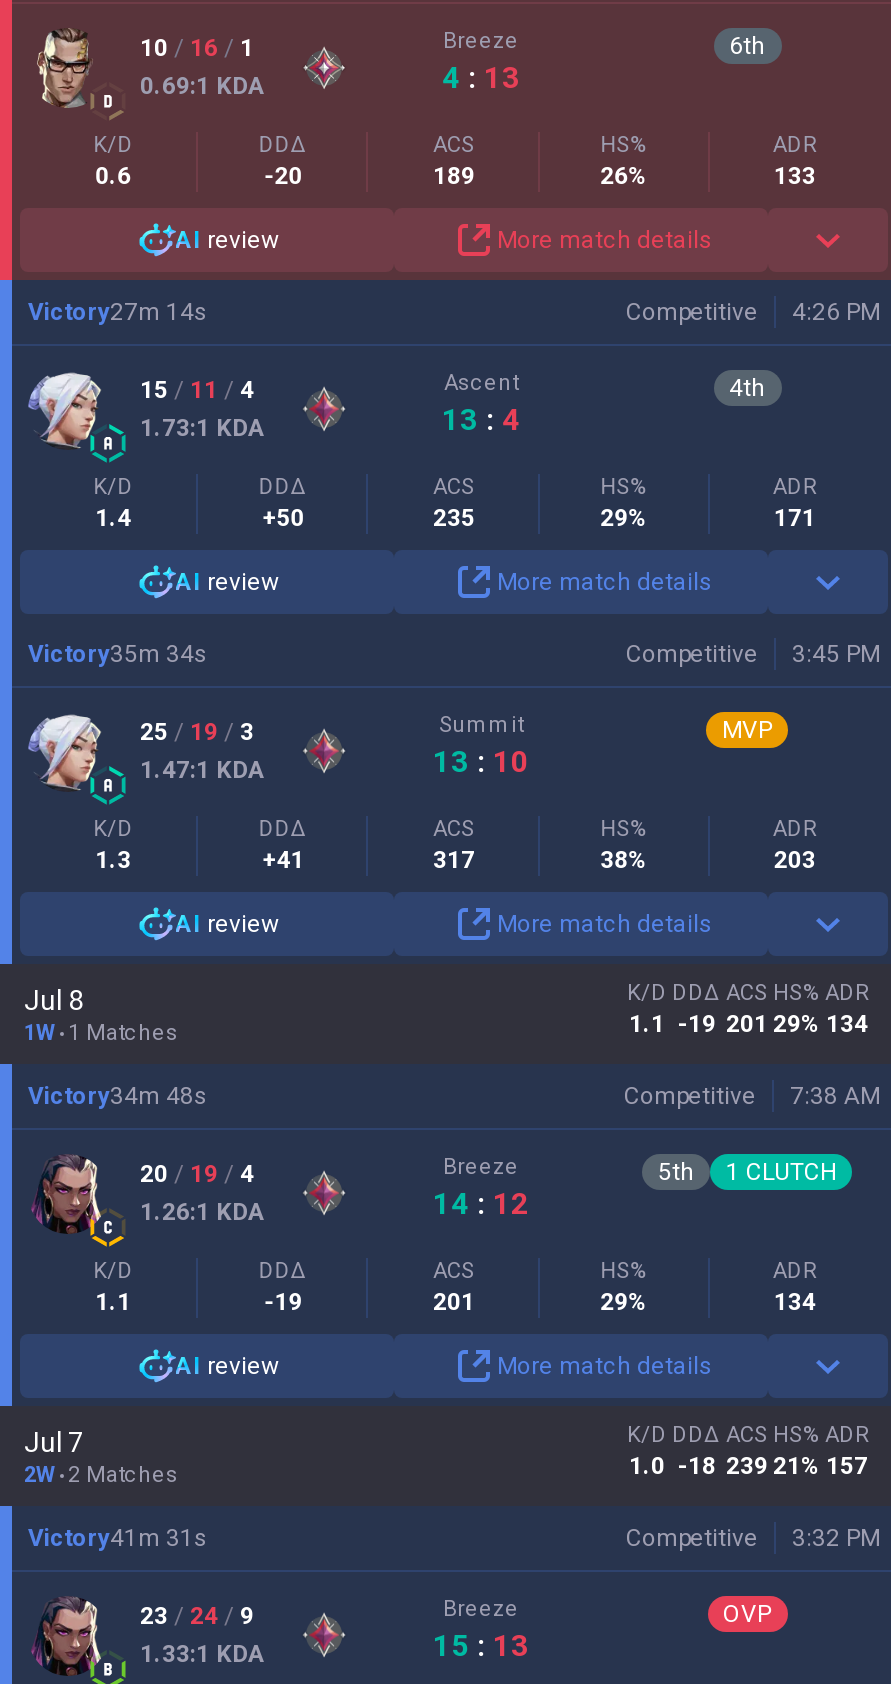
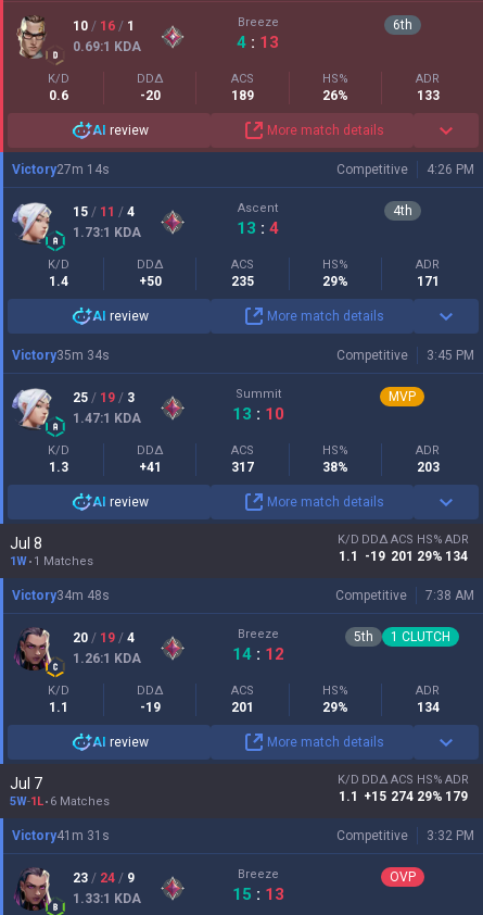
[24,1461,178,1487] 2W 2 Matches -> [10,794,110,808] 5W-1L 6 Matches
[629,1451,665,1479] 1.0 -> [338,788,358,804] 1.1
[678,1451,716,1479] -18 -> [364,788,386,804] +15
[726,1451,768,1479] 239 -> [391,788,414,804] 274
[773,1451,821,1479] 21% -> [416,788,442,804] 29%
[826,1451,868,1479] 157 -> [445,788,468,804] 179

